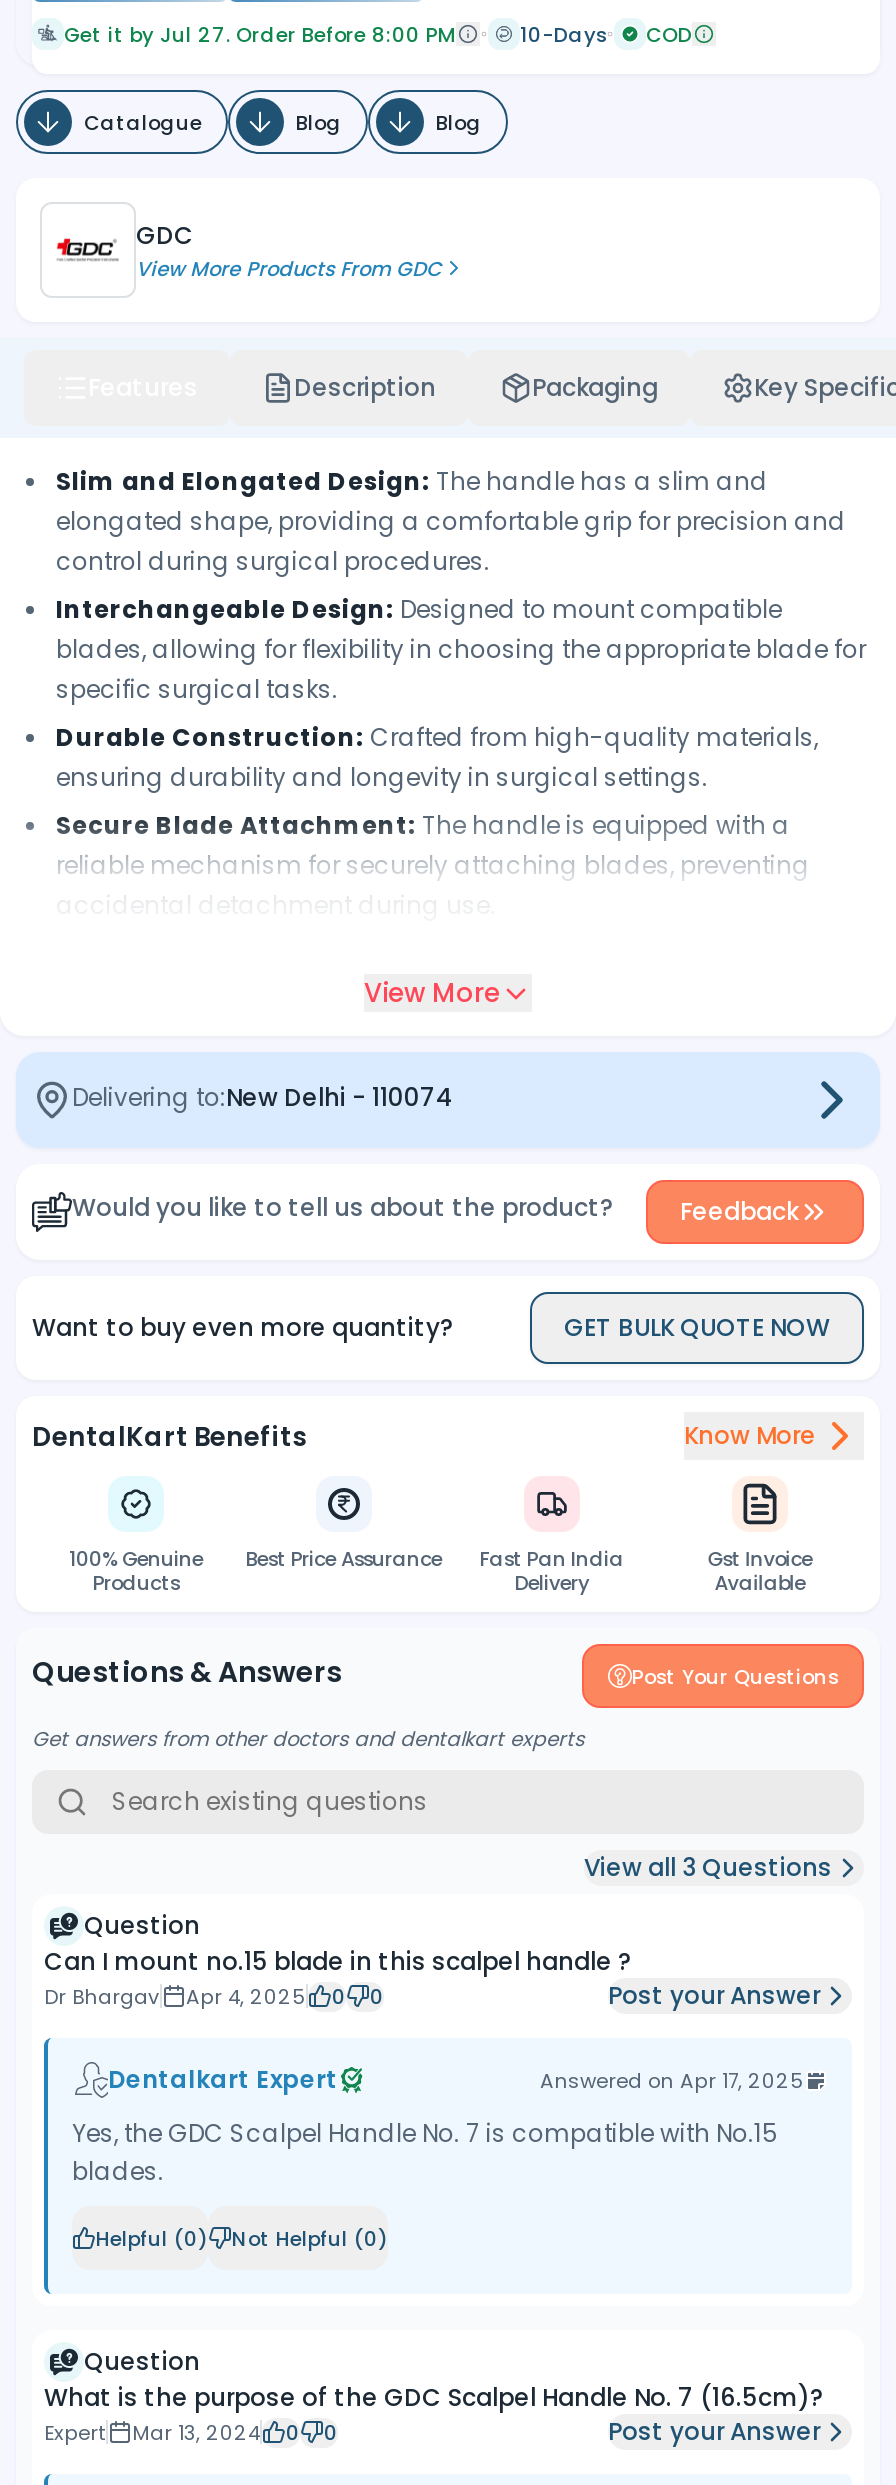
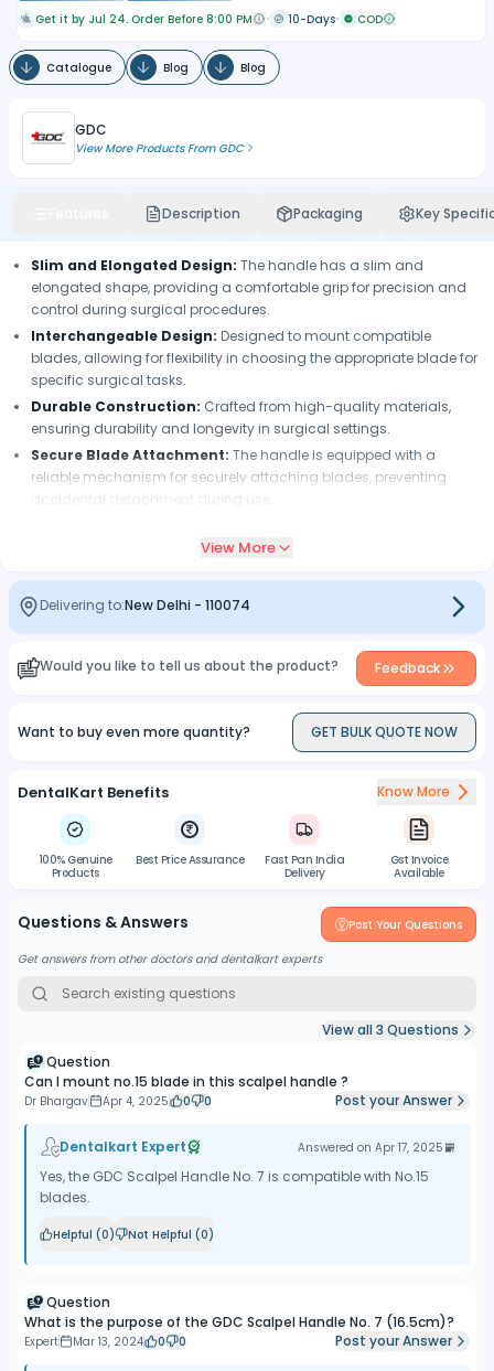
[64,19,456,49] Get it by Jul 27. Order Before 8:00 PM -> [35,10,253,27] Get it by Jul 24. Order Before 8:00 PM

